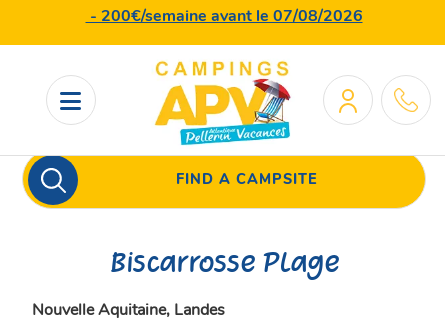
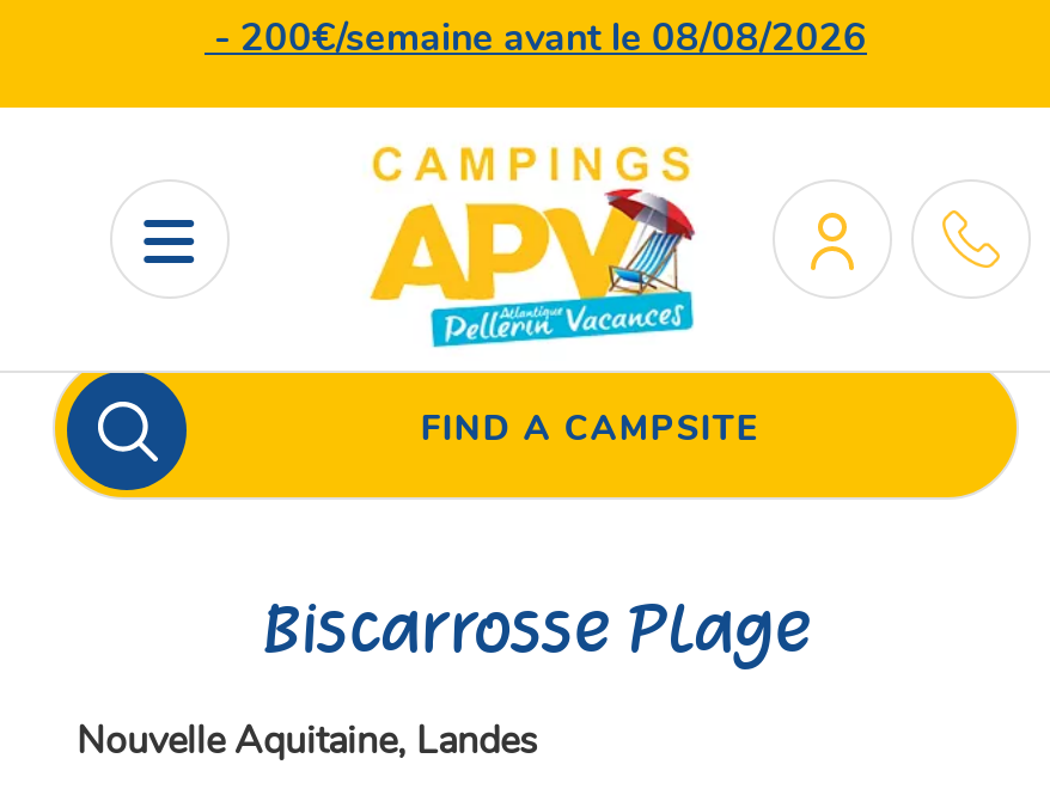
[85,5,362,27] - 200€/semaine avant le 07/08/2026 -> [204,12,867,65] - 200€/semaine avant le 08/08/2026

